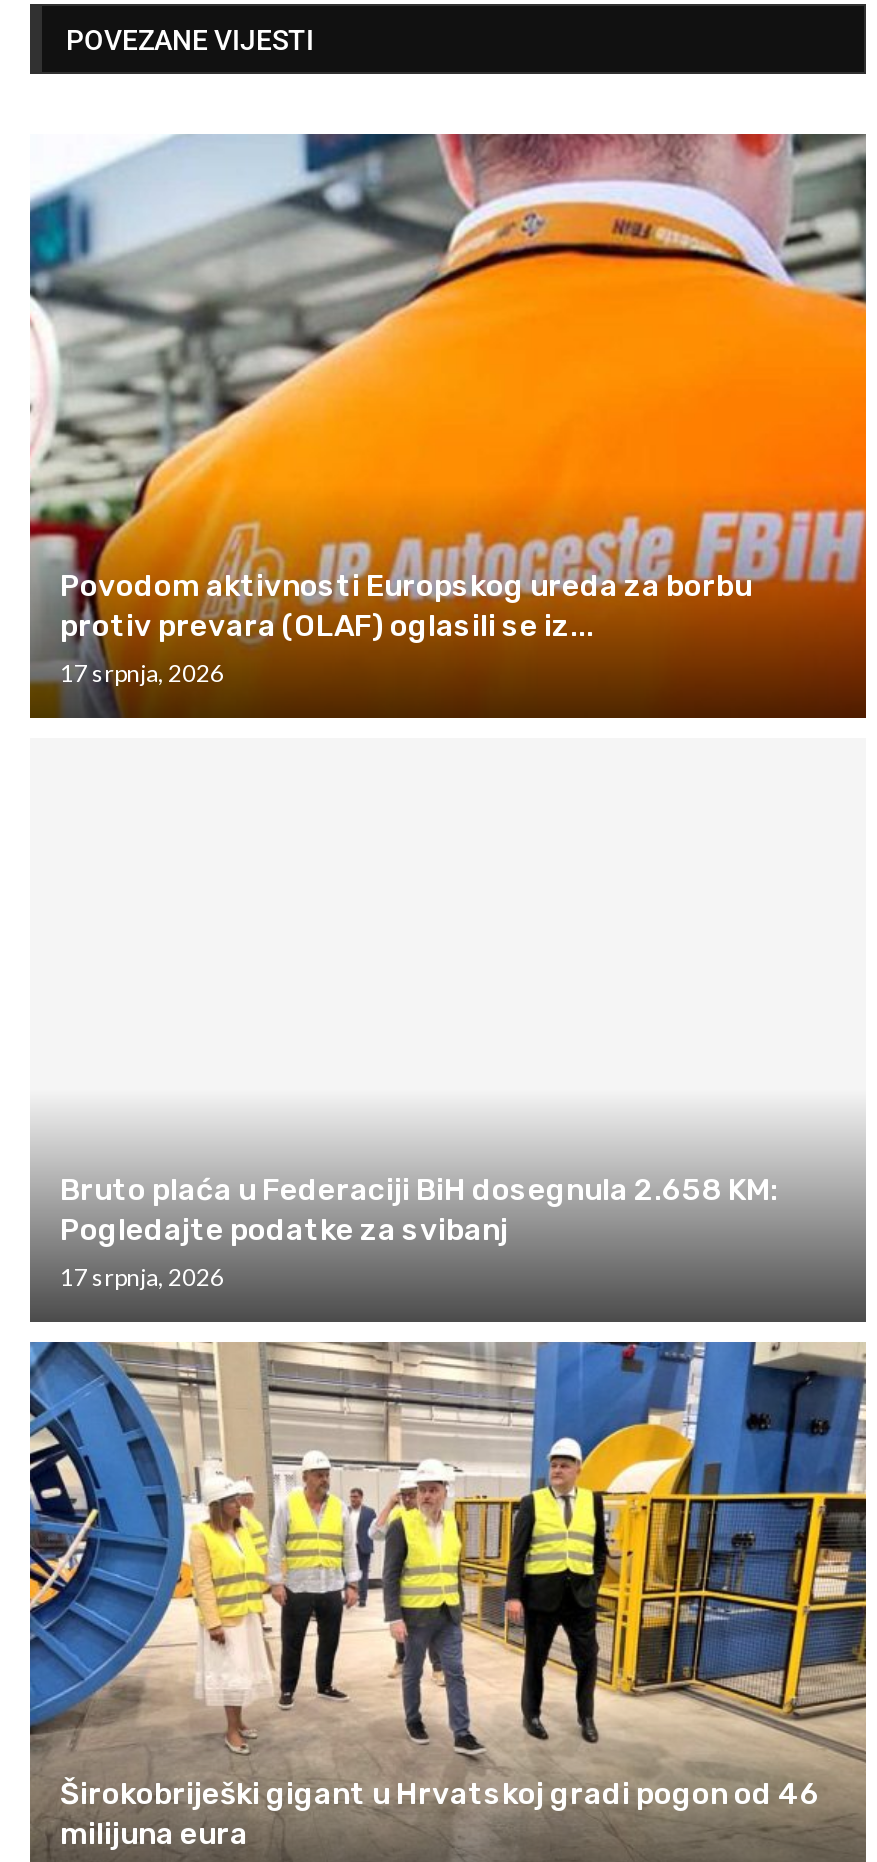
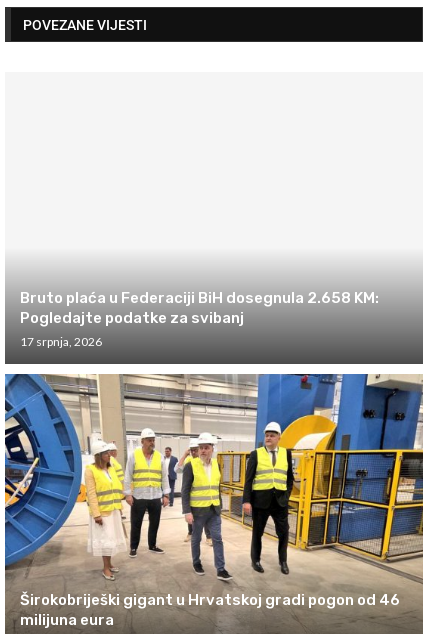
[28,132,868,718] [image] | Povodom aktivnosti Europskog ureda za borbu | protiv prevara (OLAF) oglasili se iz... | 17 srpnja, 2026 -> none

